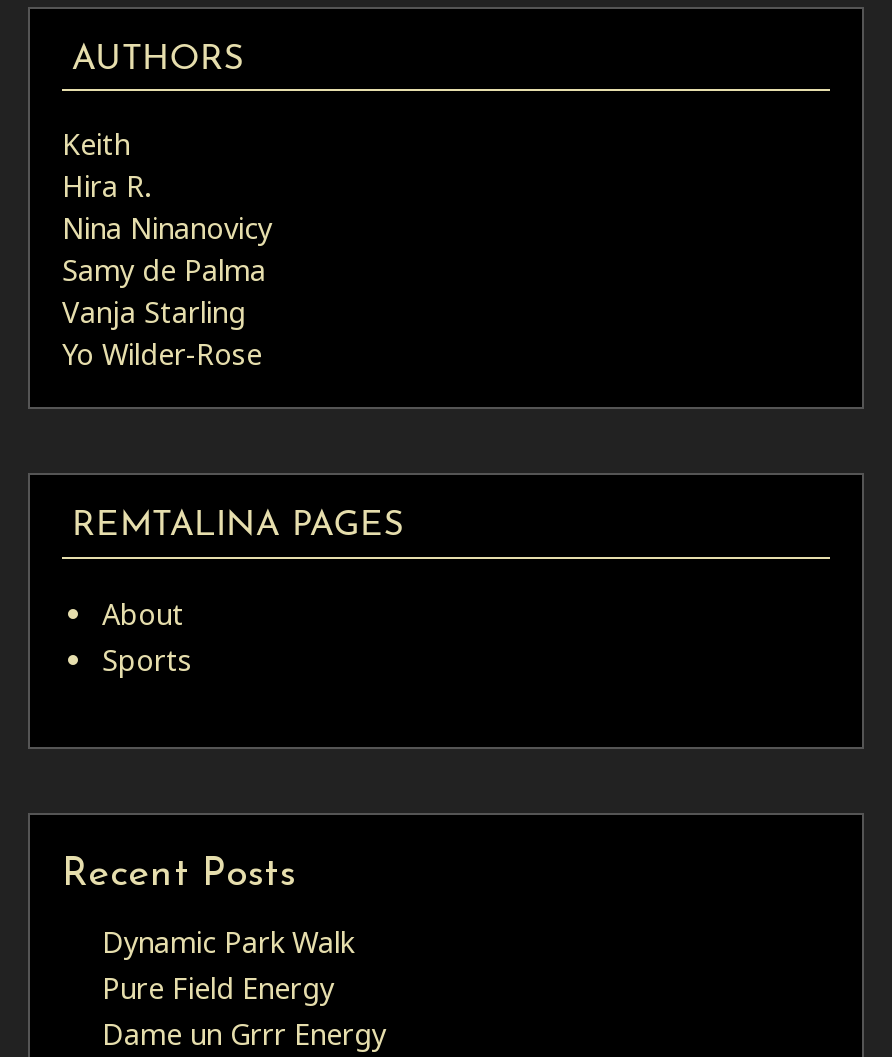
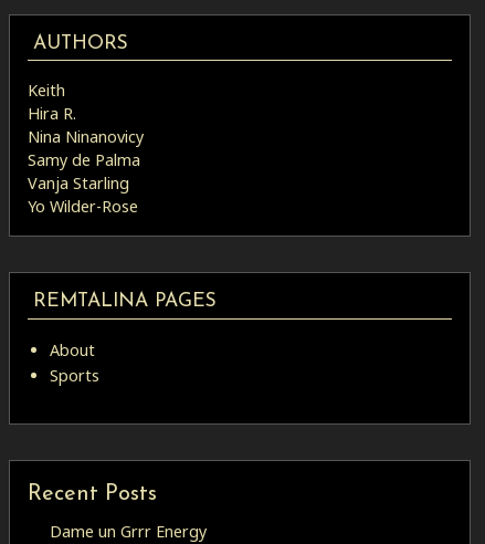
[102,923,354,1007] Dynamic Park Walk | Pure Field Energy -> none

